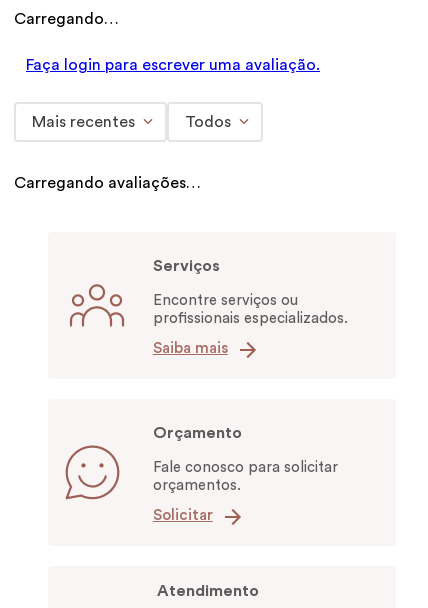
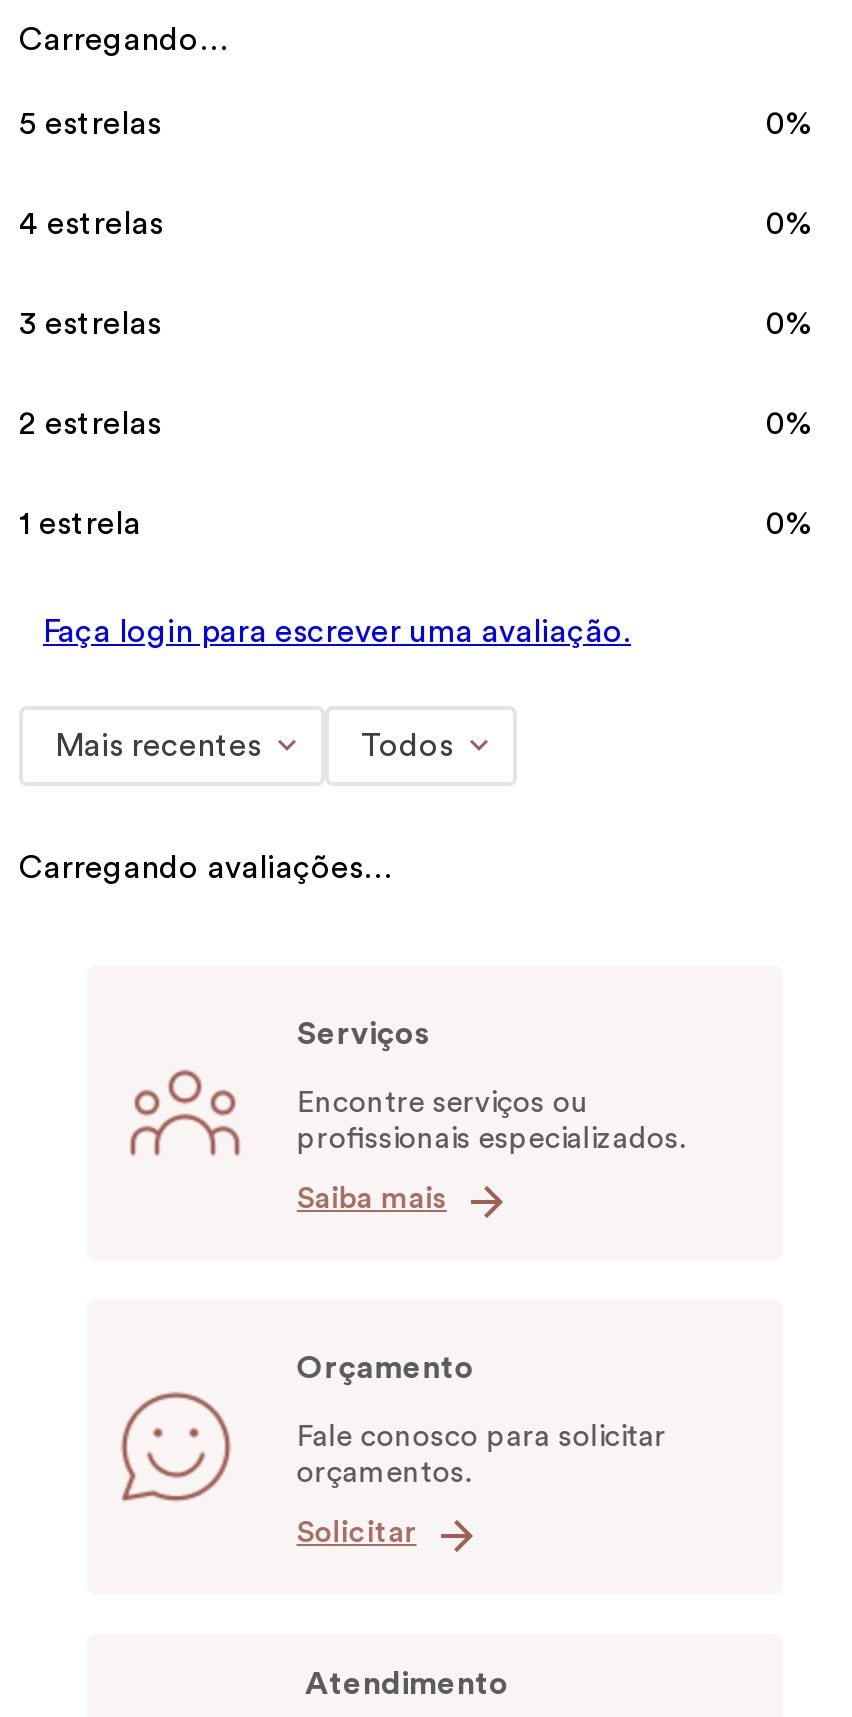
none -> [19,108,811,540] 5 estrelas | 0% | 4 estrelas | 0% | 3 estrelas | 0% | 2 estrelas | 0% | 1 estrela | 0%

